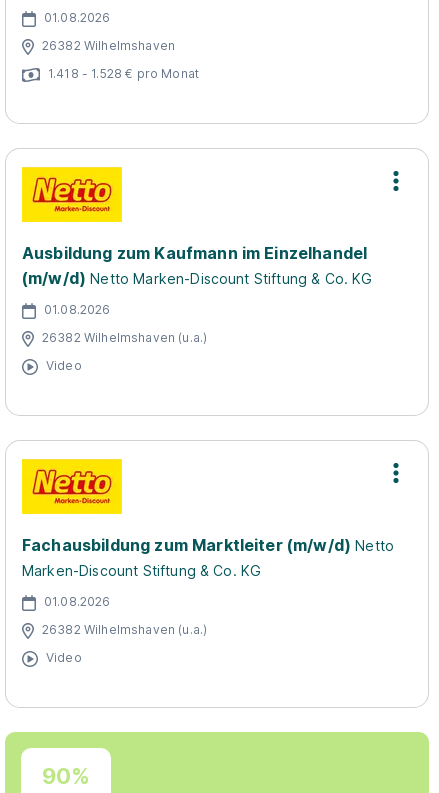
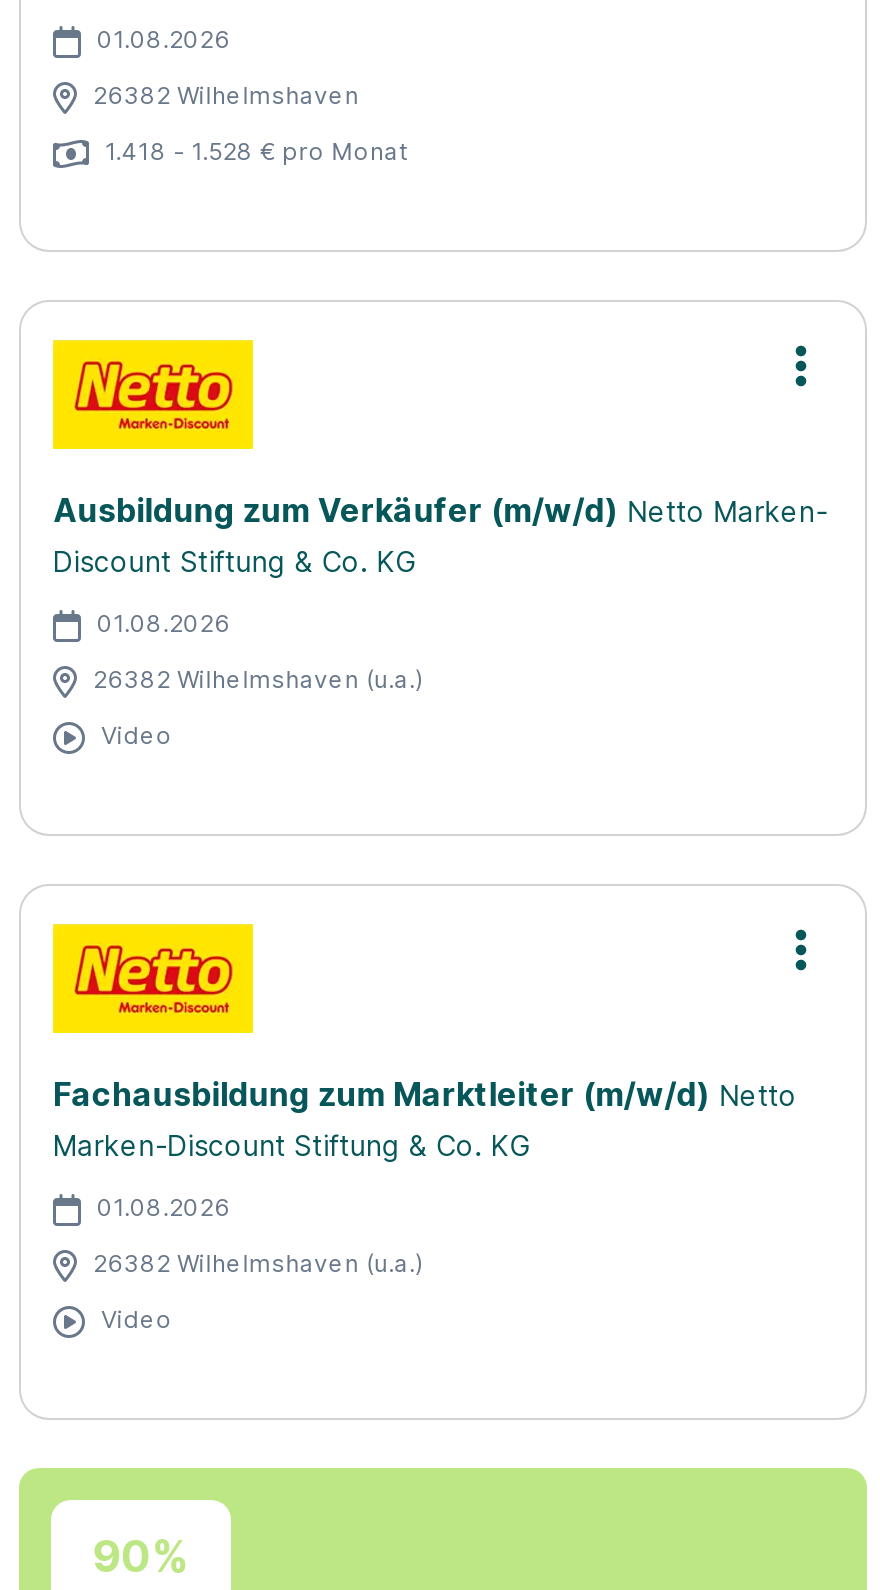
[22,243,372,288] Ausbildung zum Kaufmann im Einzelhandel | (m/w/d) Netto Marken-Discount Stiftung & Co. KG -> [53,490,828,578] Ausbildung zum Verkäufer (m/w/d) Netto Marken- | Discount Stiftung & Co. KG

